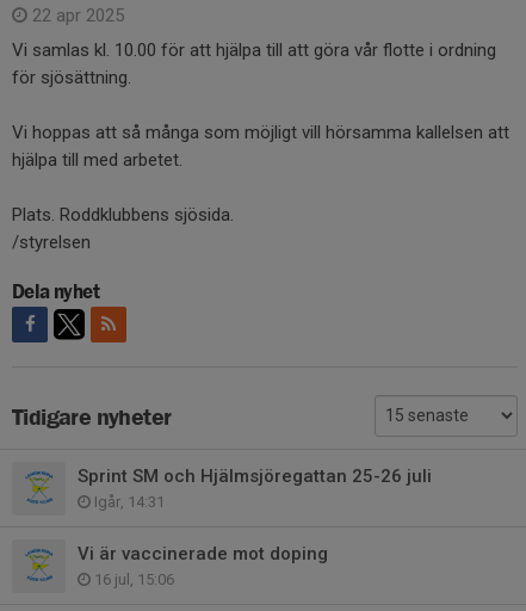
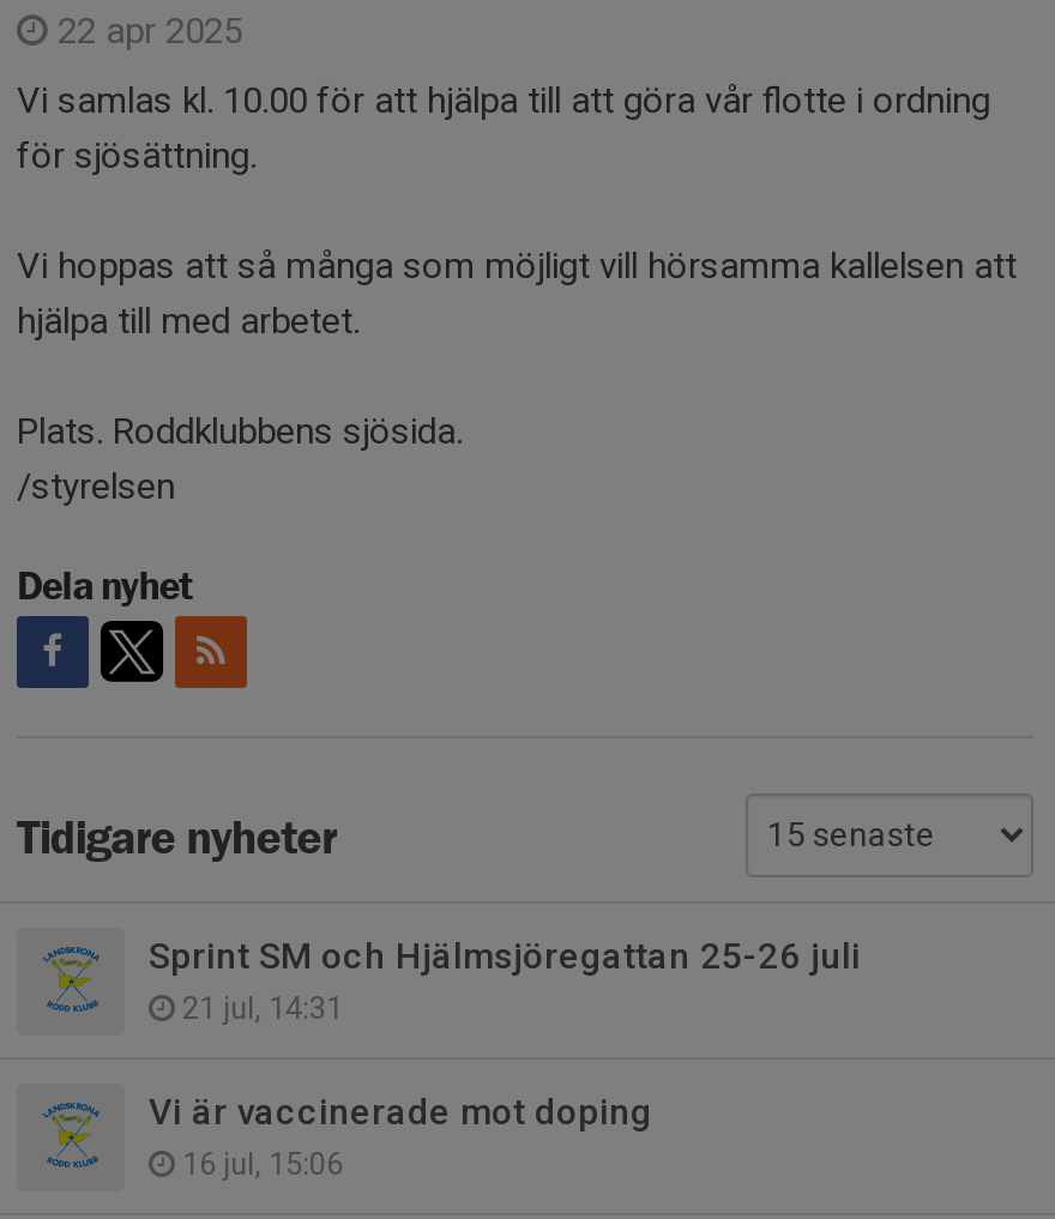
[91,492,165,510] Igår, 14:31 -> [175,989,343,1025] 21 jul, 14:31

